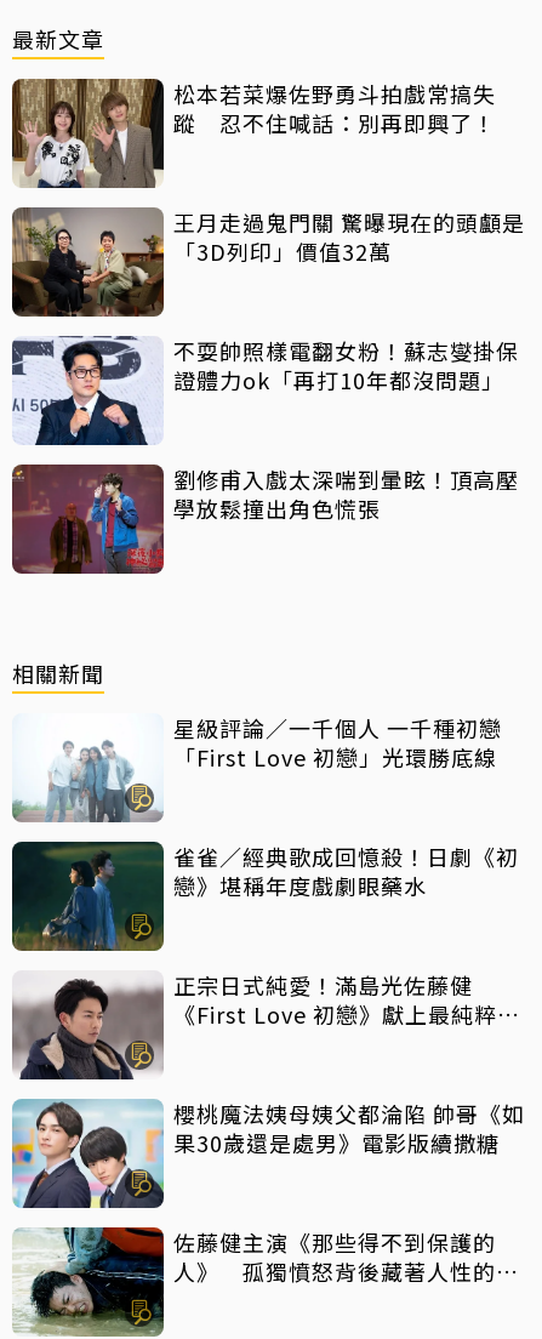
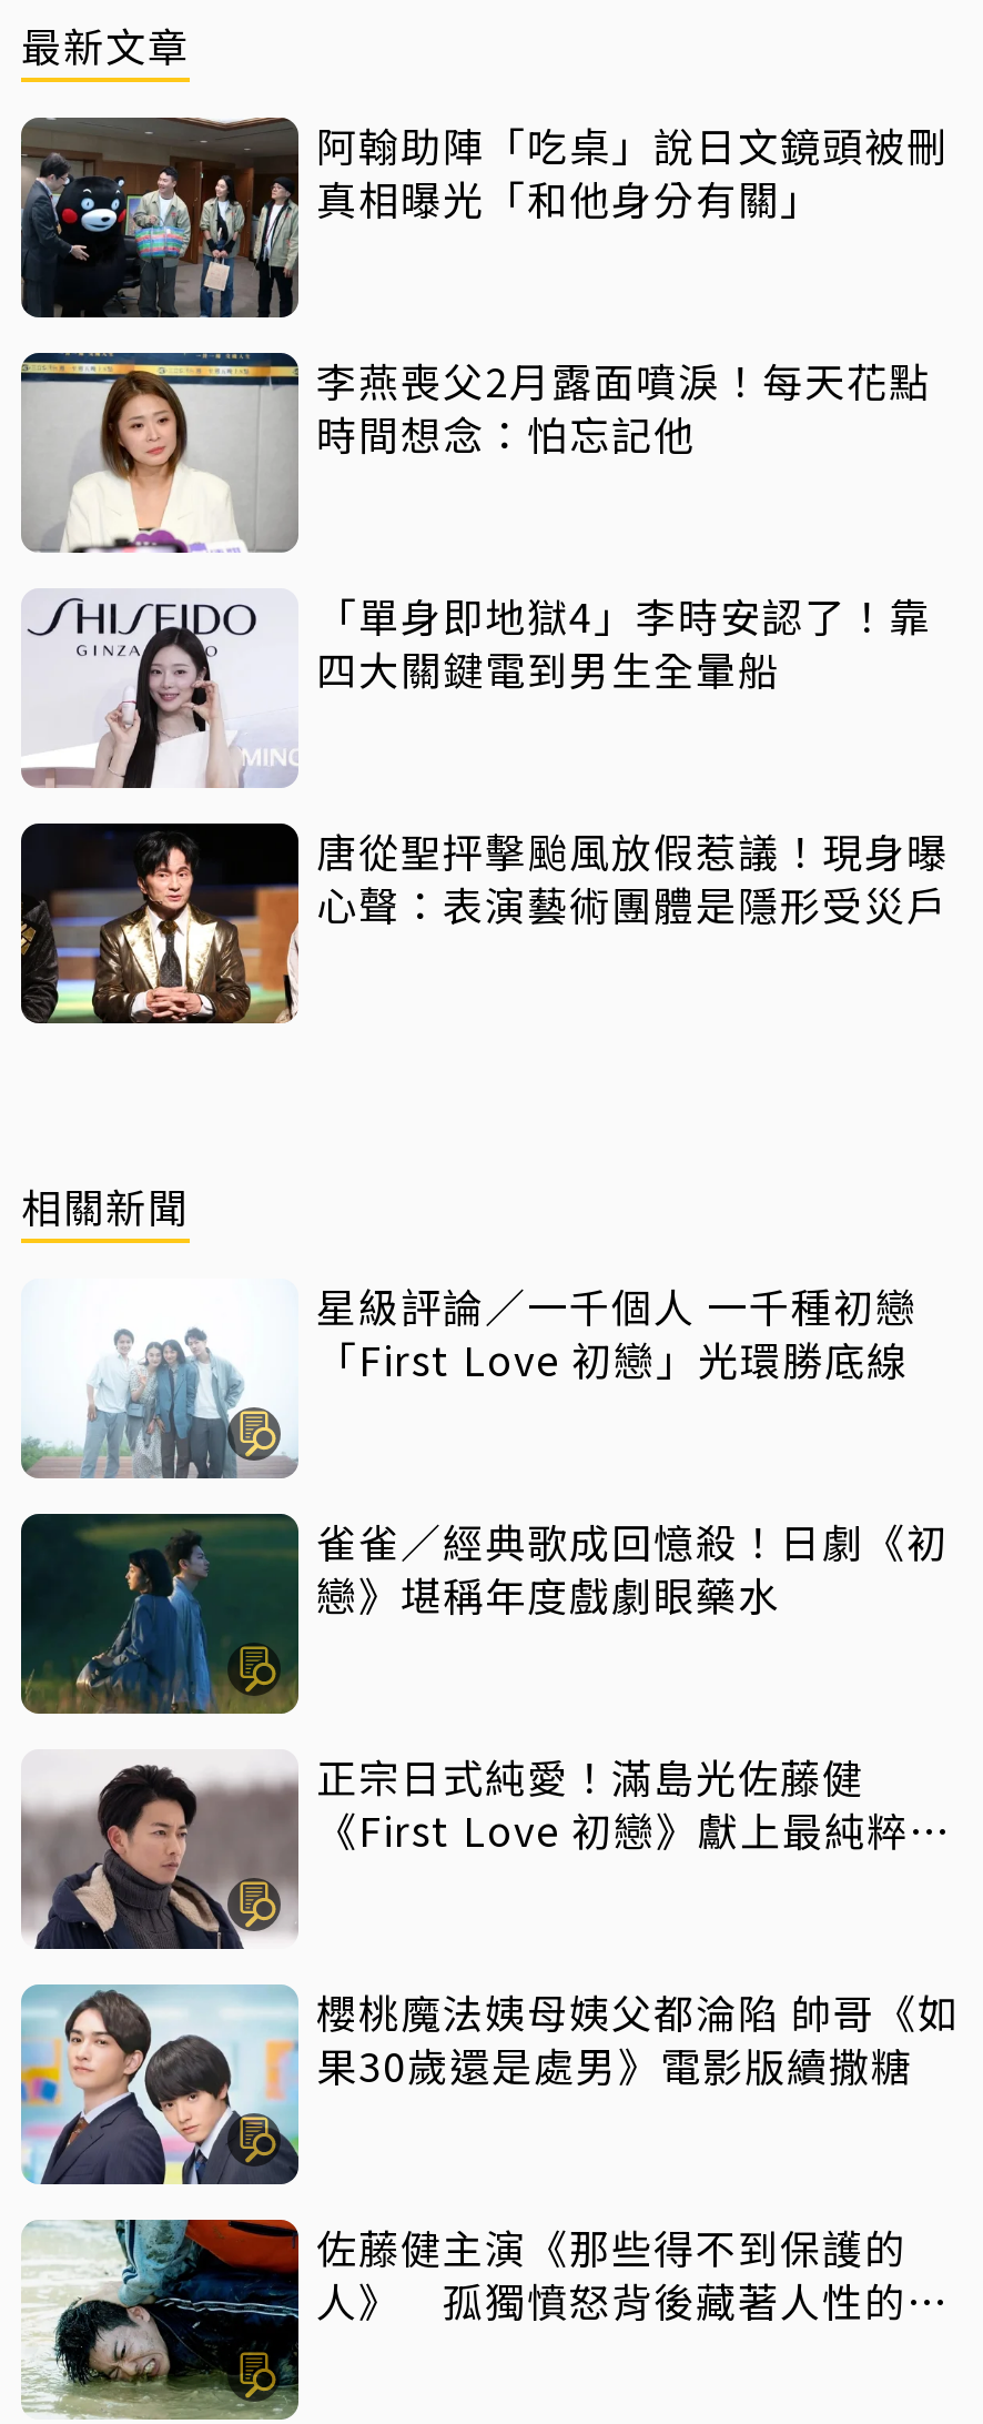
[11,78,496,189] [image] | 松本若菜爆佐野勇斗拍戲常搞失 | 蹤 忍不住喊話：別再即興了！ -> [19,116,949,320] [image] | 阿翰助陣「吃桌」說日文鏡頭被刪 | 真相曝光「和他身分有關」
[12,206,525,318] [image] | 王月走過鬼門關 驚曝現在的頭顱是 | 「3D列印」價值32萬 -> [21,351,931,553] [image] | 李燕喪父2月露面噴淚！每天花點 | 時間想念：怕忘記他
[11,335,519,446] [image] | 不耍帥照樣電翻女粉！蘇志燮掛保 | 證體力ok「再打10年都沒問題」 -> [21,586,931,790] [image] | 「單身即地獄4」李時安認了！靠 | 四大關鍵電到男生全暈船
[11,463,519,574] [image] | 劉修甫入戲太深喘到暈眩！頂高壓 | 學放鬆撞出角色慌張 -> [19,821,949,1023] [image] | 唐從聖抨擊颱風放假惹議！現身曝 | 心聲：表演藝術團體是隱形受災戶

